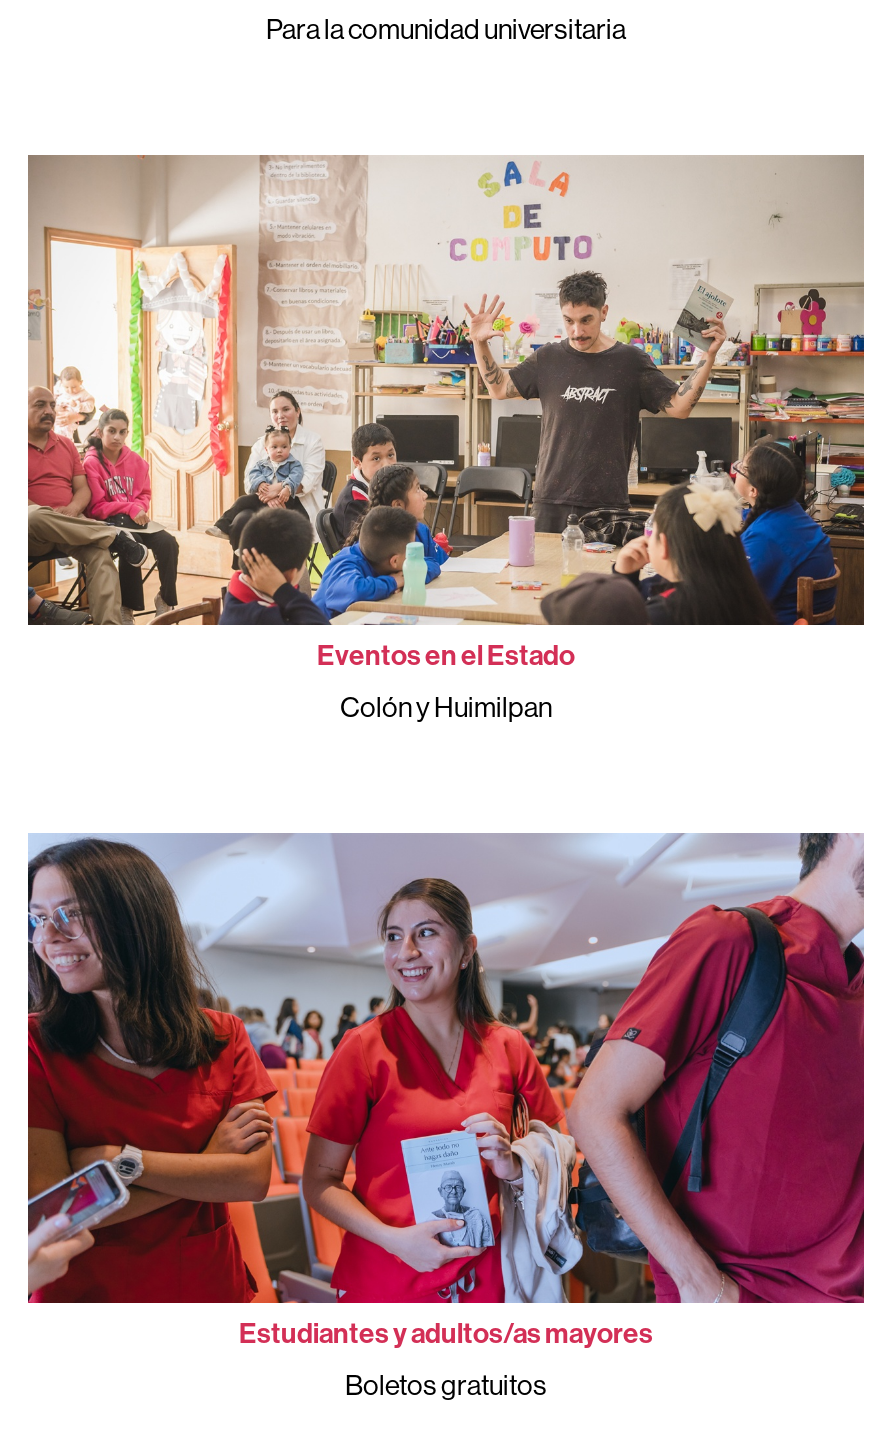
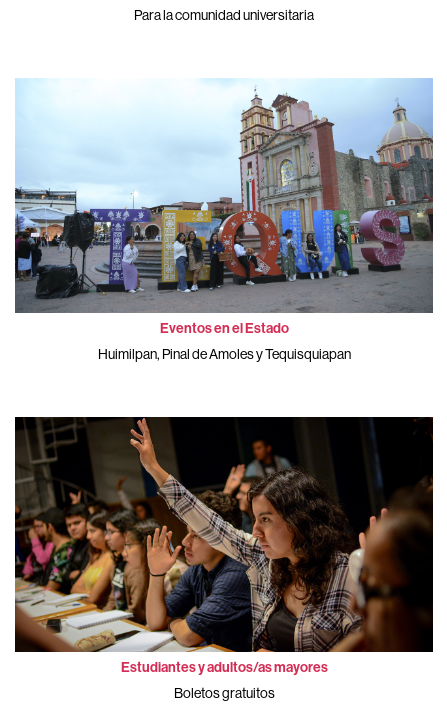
[26,153,866,723] [image] | Colón y Huimilpan -> [14,78,434,362] [image] | Huimilpan, Pinal de Amoles y Tequisquiapan
[26,831,866,1305] [image] -> [14,416,434,653] [image]

